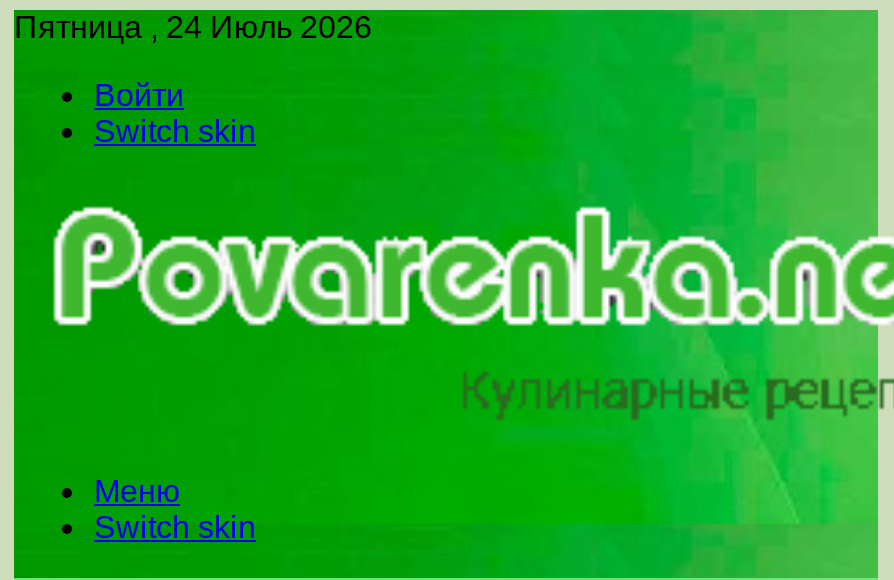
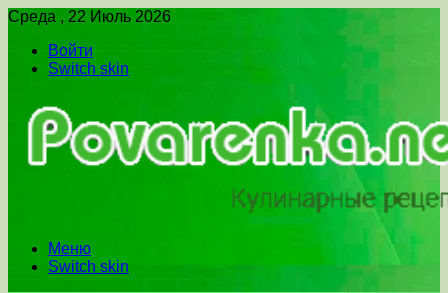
[14,10,372,44] Пятница , 24 Июль 2026 -> [8,8,171,25] Среда , 22 Июль 2026

